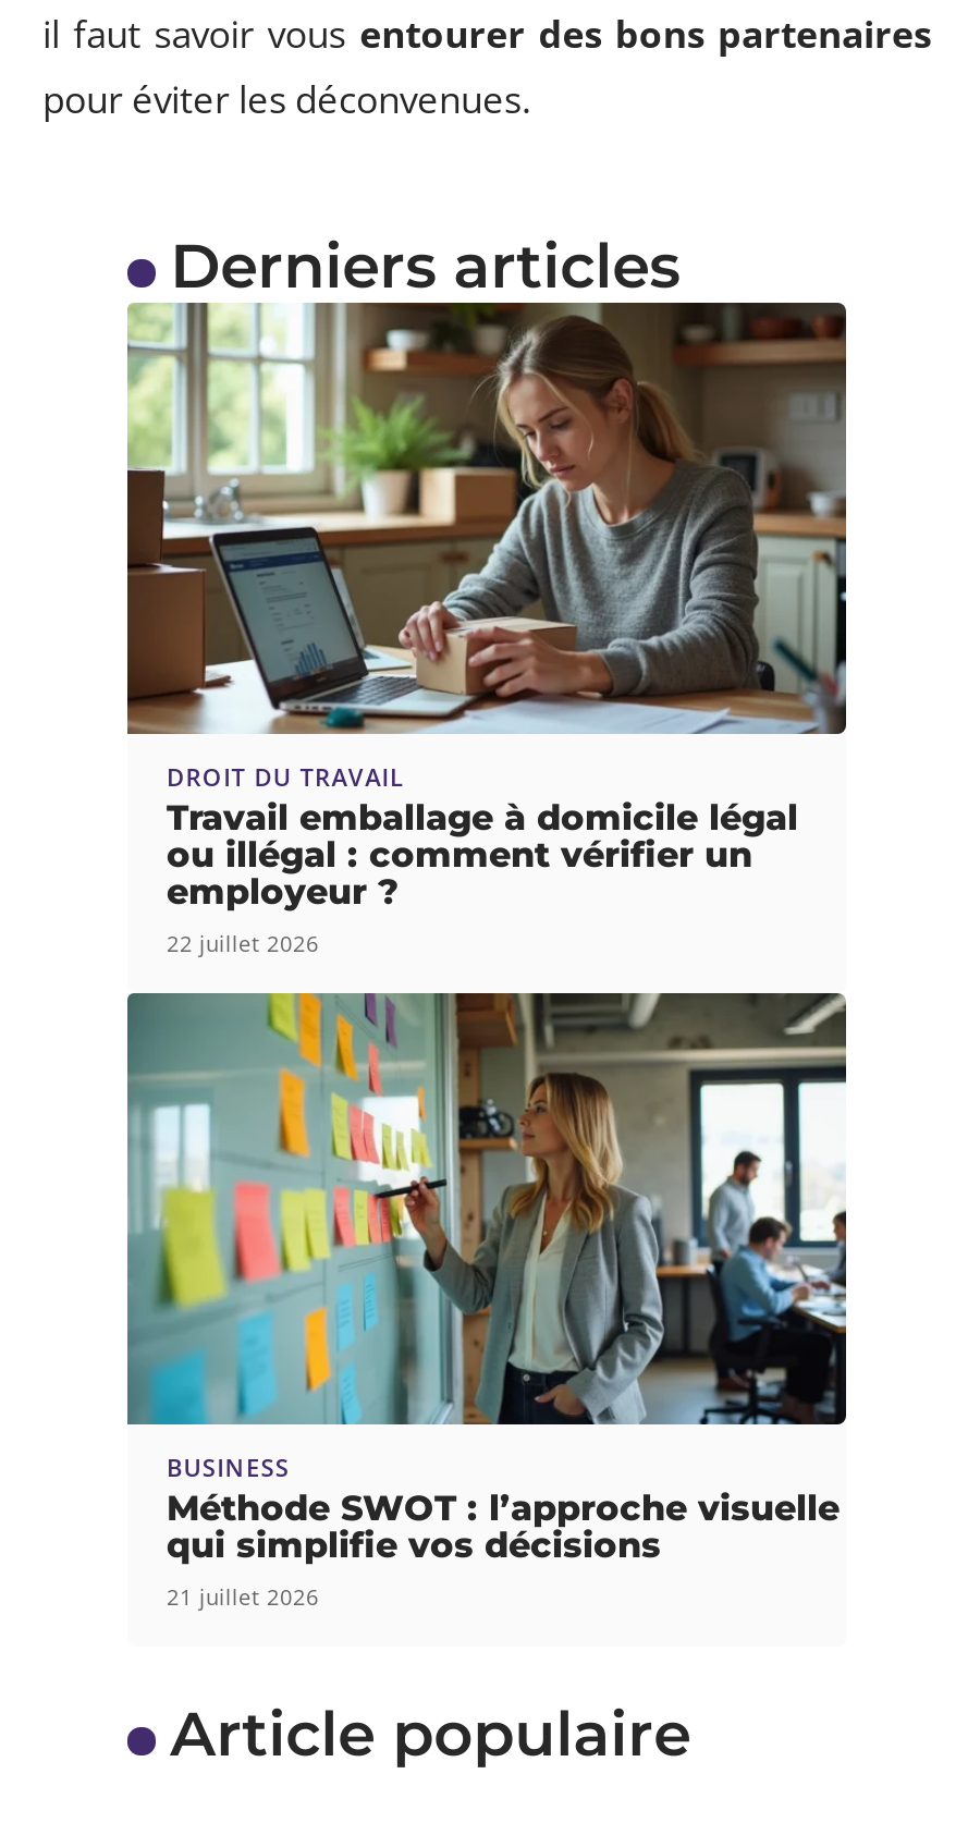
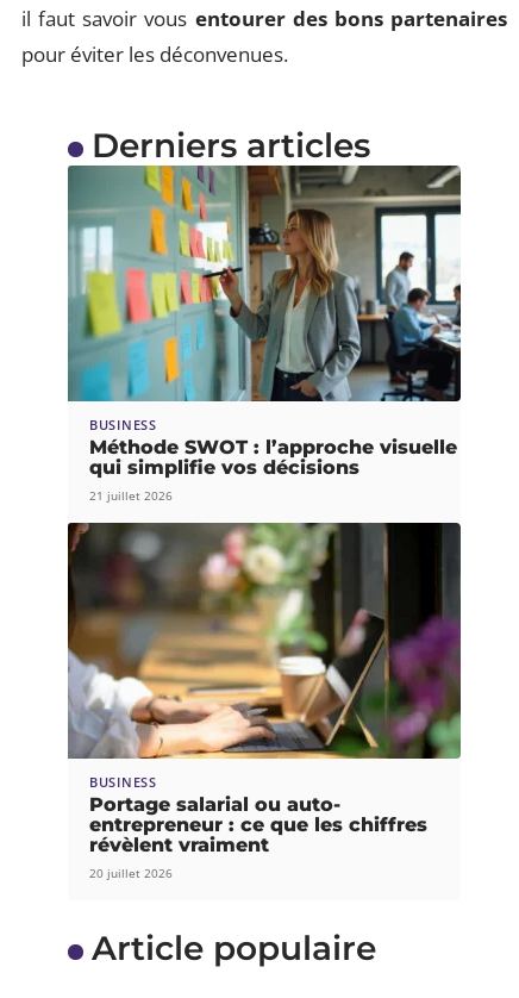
[125,303,848,957] [image] | DROIT DU TRAVAIL | Travail emballage à domicile légal | ou illégal : comment vérifier un | employeur ? | 22 juillet 2026 -> none
moved [125,989,850,1611] -> [67,163,463,503]: [image] | BUSINESS | Méthode SWOT : l’approche visuelle | qui simplifie vos décisions | 21 juillet 2026
none -> [67,522,462,881] [image] | BUSINESS | Portage salarial ou auto- | entrepreneur : ce que les chiffres | révèlent vraiment | 20 juillet 2026

